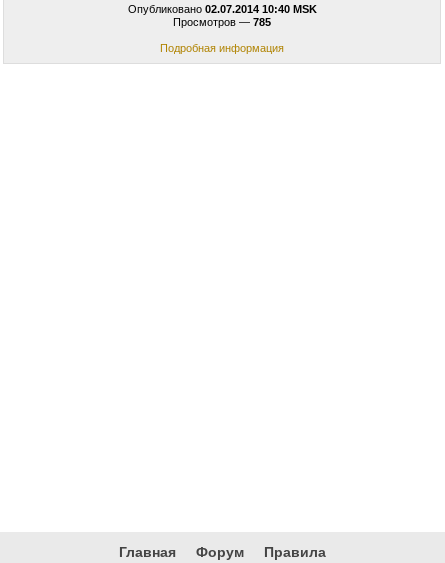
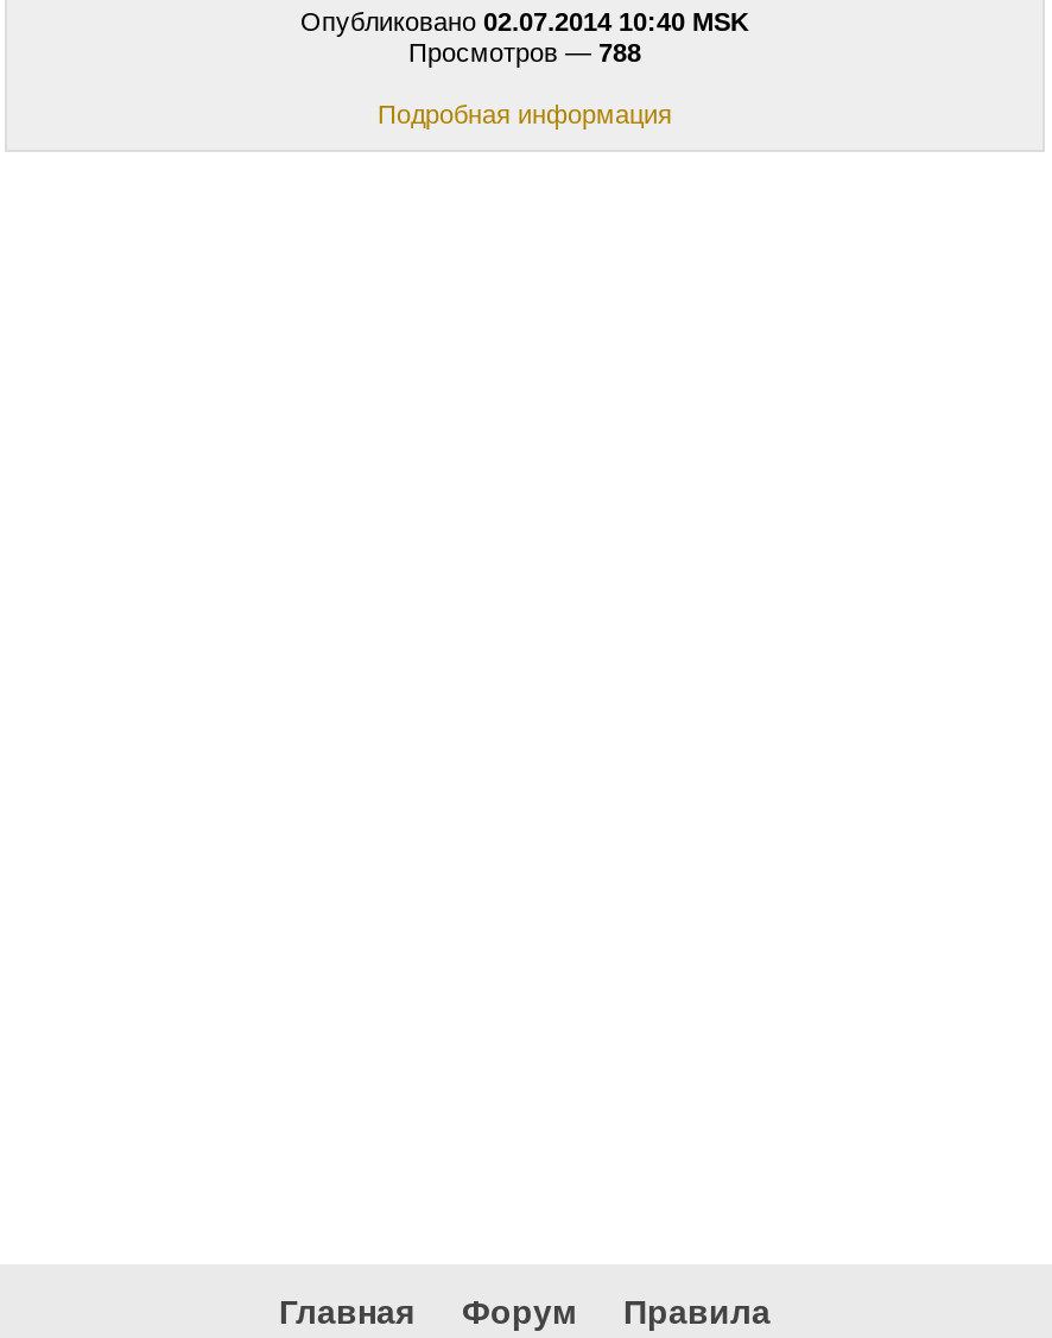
[173,16,271,28] Просмотров — 785 -> [408,38,641,67] Просмотров — 788

